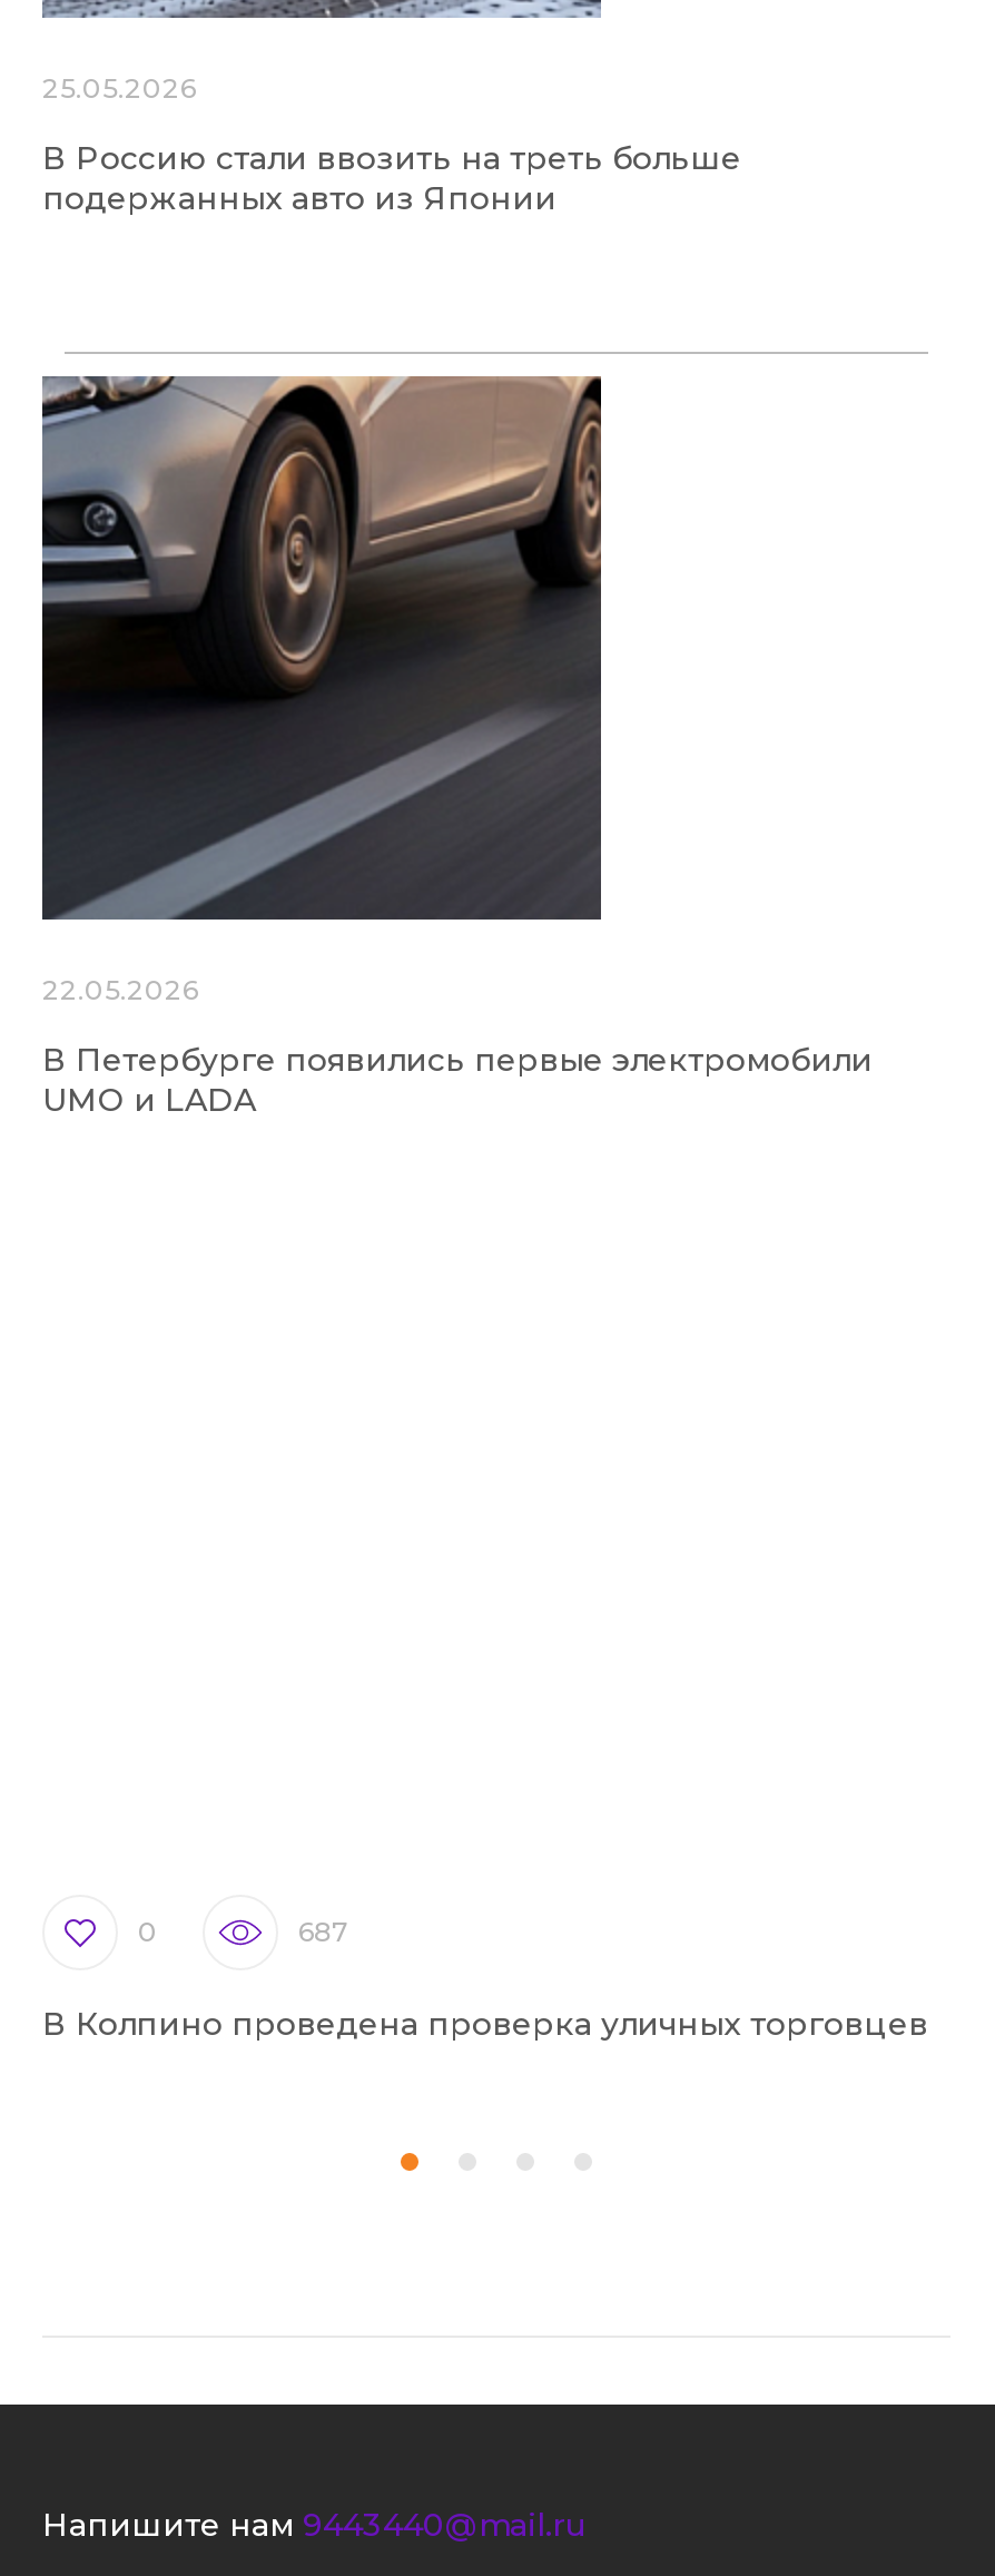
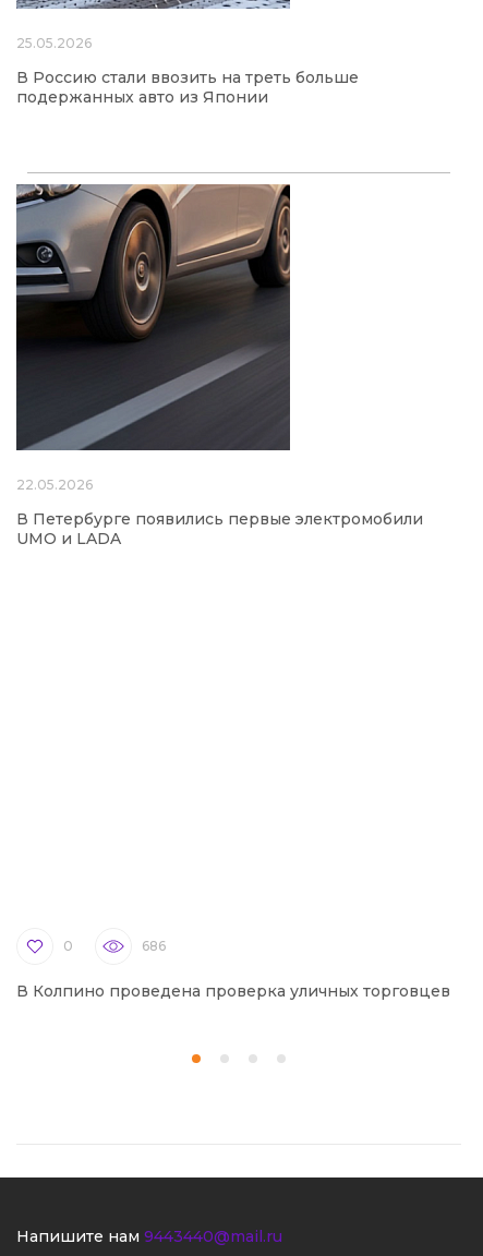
[298,1915,349,1949] 687 -> [142,938,166,954] 686

